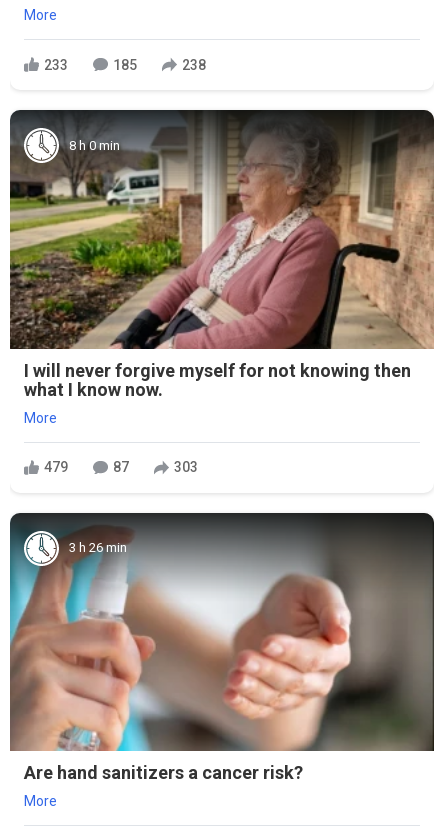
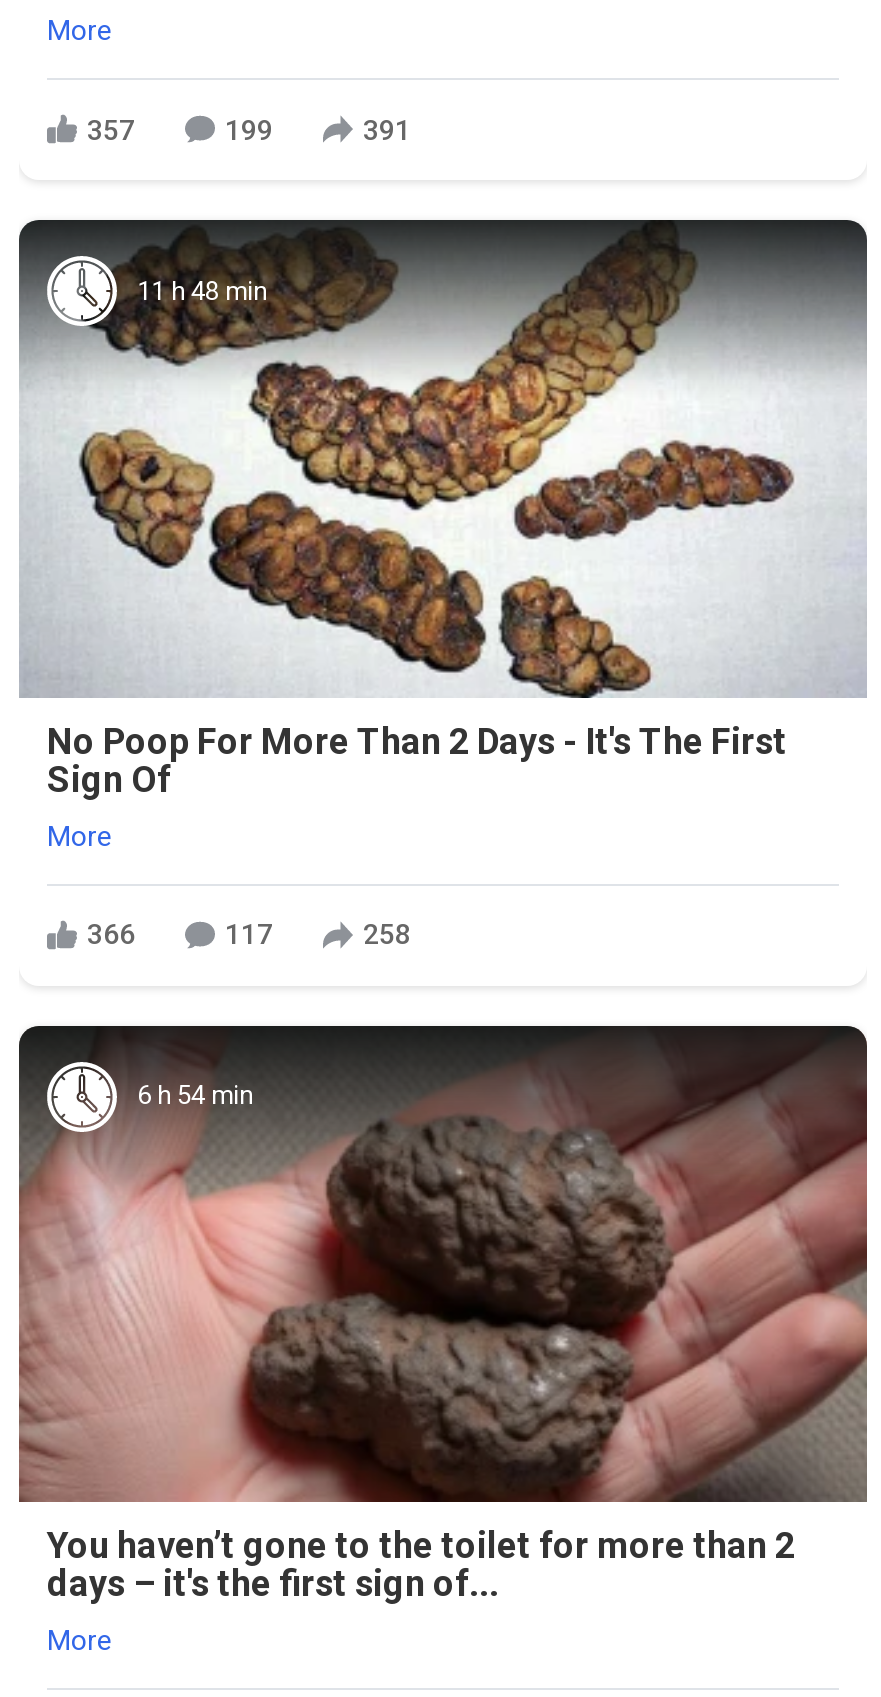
[44,56,206,72] 233 | 185 | 238 -> [87,113,411,145] 357 | 199 | 391
[9,115,435,350] [image] | 8 h 0 min -> [19,228,867,698] [image] | 11 h 48 min
[24,359,411,399] I will never forgive myself for not knowing then | what I know now. -> [47,719,787,799] No Poop For More Than 2 Days - It's The First | Sign Of
[44,459,198,475] 479 | 87 | 303 -> [87,918,411,950] 366 | 117 | 258
[10,520,435,750] [image] | 3 h 26 min -> [19,1040,869,1504] [image] | 6 h 54 min
[24,762,303,783] Are hand sanitizers a cancer risk? -> [47,1524,795,1604] You haven’t gone to the toilet for more than 2 | days – it's the first sign of...

